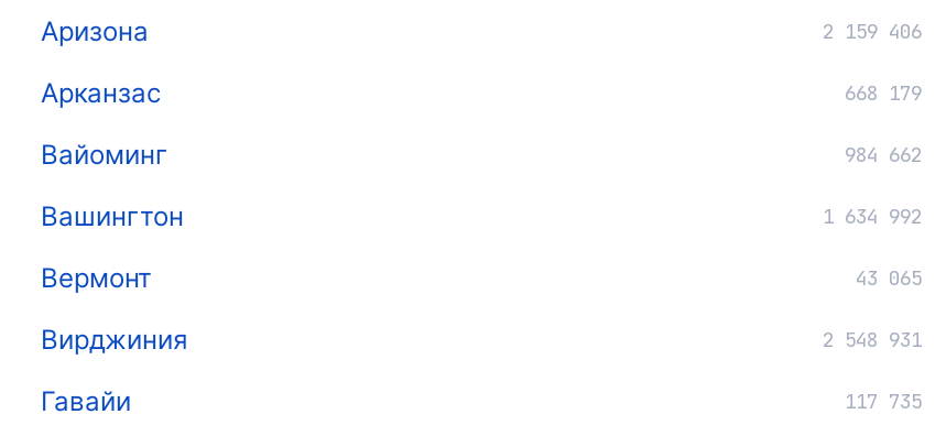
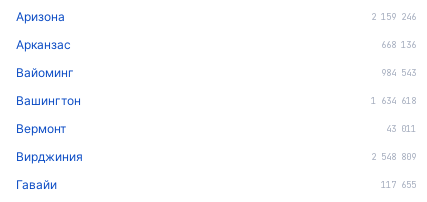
[823,18,922,44] 2 159 406 -> [371,10,416,22] 2 159 246
[845,79,922,106] 668 179 -> [381,38,416,50] 668 136
[845,141,922,167] 984 662 -> [381,66,416,78] 984 543
[823,203,922,229] 1 634 992 -> [371,94,416,106] 1 634 618
[856,264,922,291] 43 065 -> [386,122,416,134] 43 011
[823,326,922,352] 2 548 931 -> [371,150,416,162] 2 548 809
[845,388,922,414] 117 735 -> [381,178,416,190] 117 655

